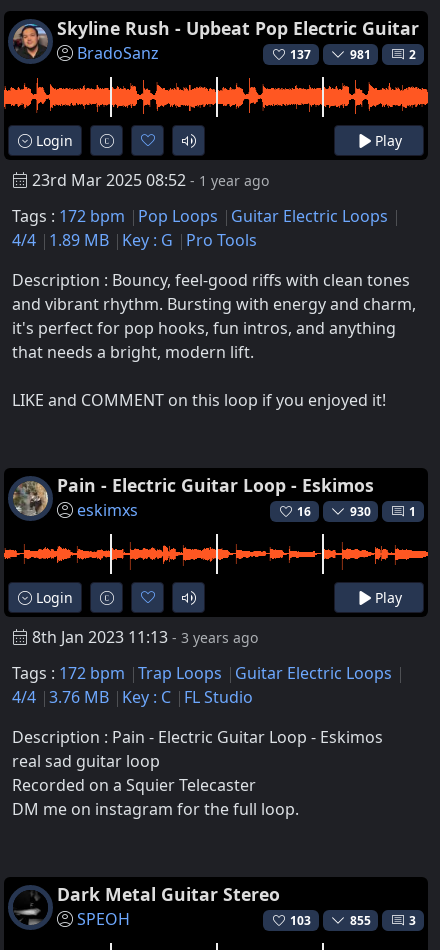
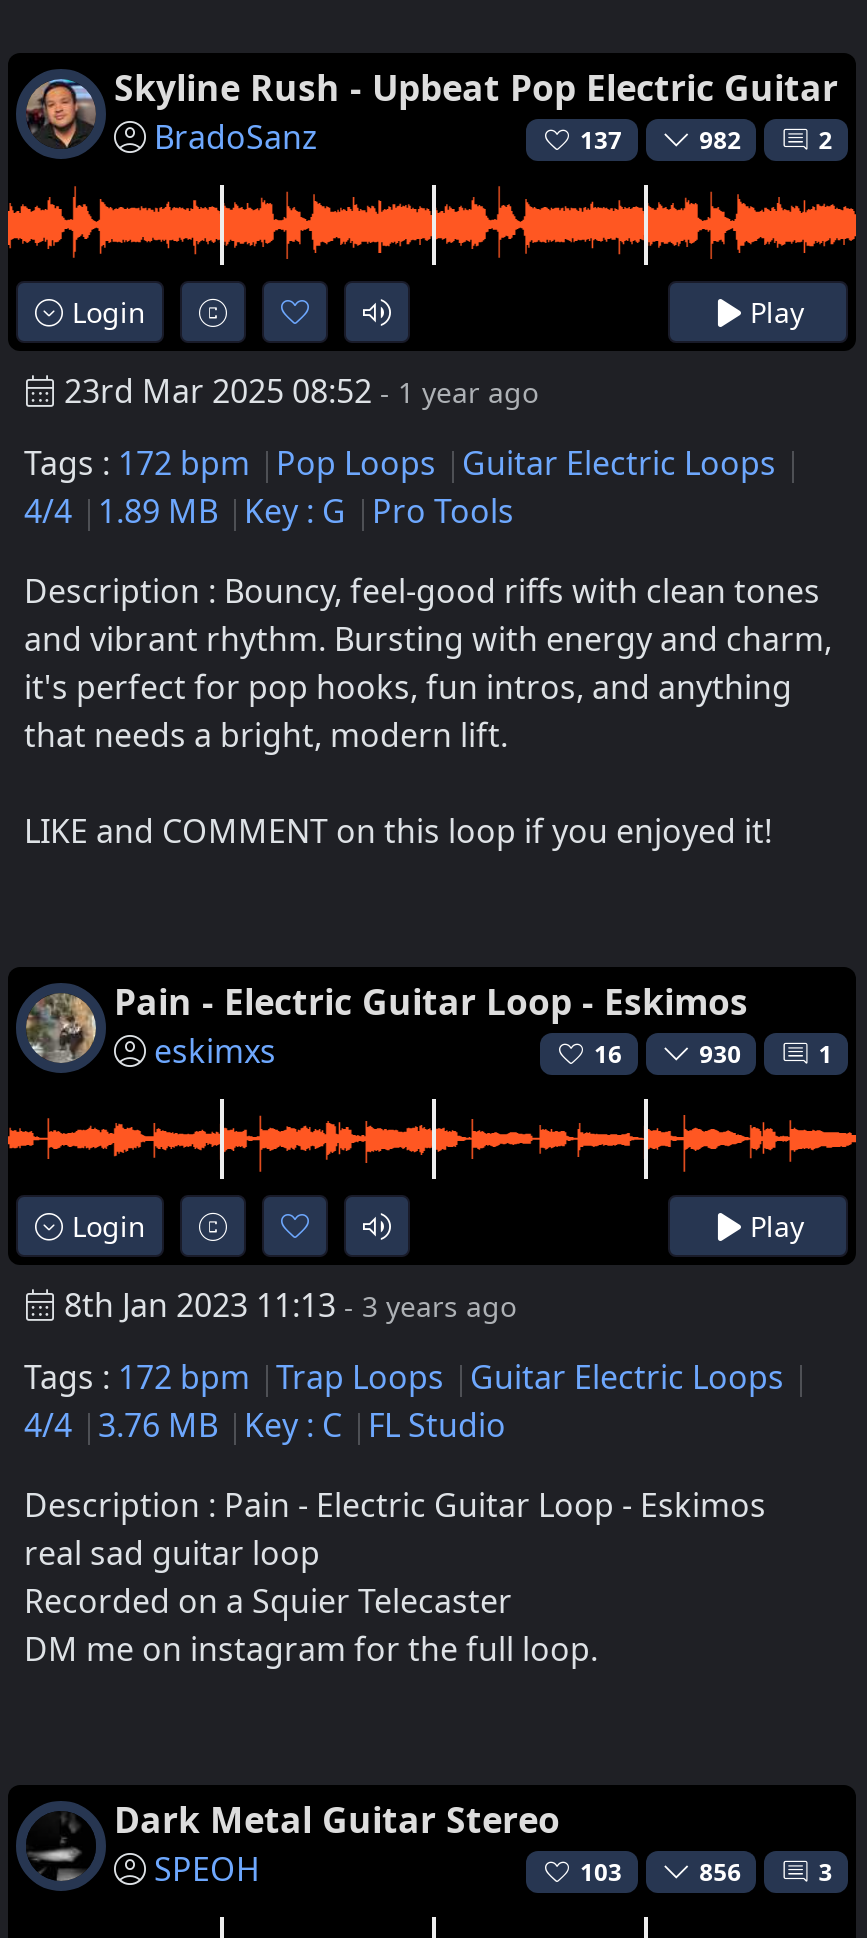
[350,46,371,63] 981 -> [699,122,741,156] 982
[350,912,371,929] 855 -> [699,1855,741,1889] 856

